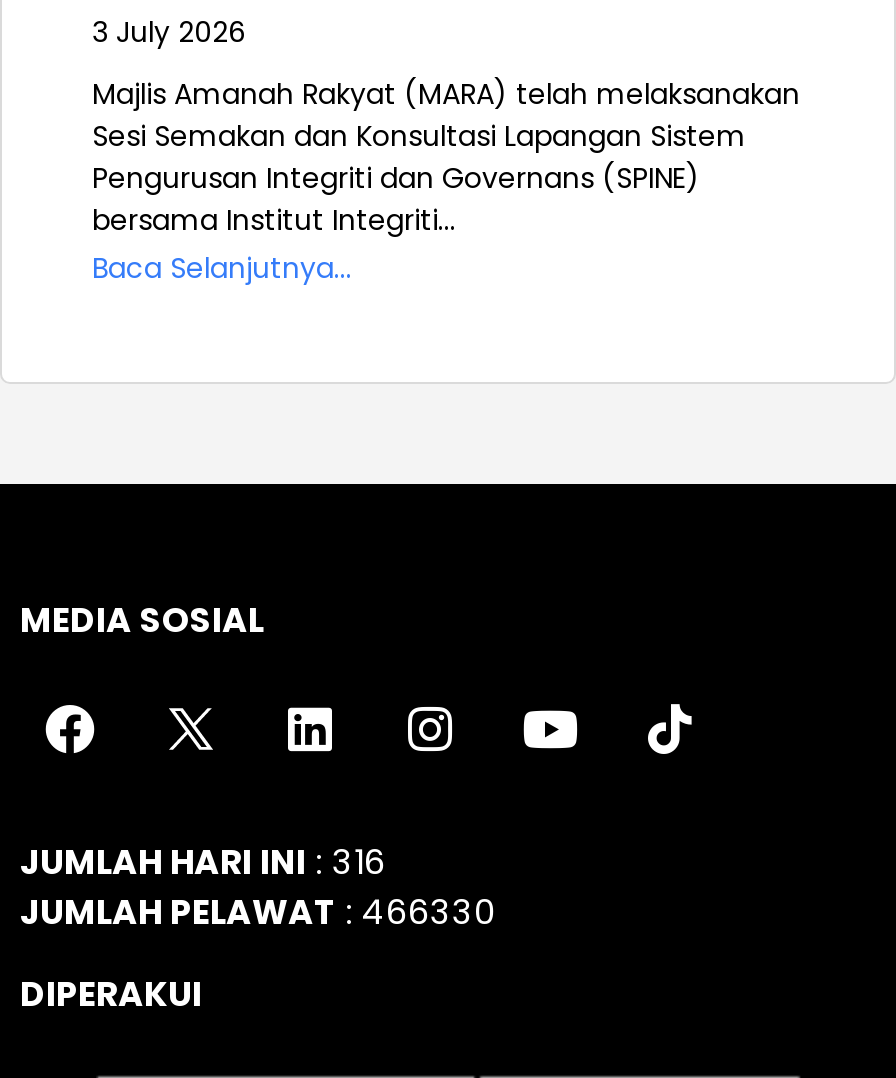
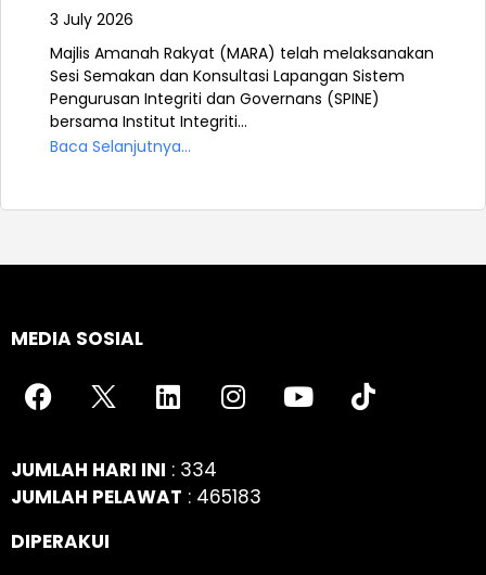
[20,839,386,887] JUMLAH HARI INI: 316 -> [11,456,217,482] JUMLAH HARI INI: 334
[20,889,496,937] JUMLAH PELAWAT: 466330 -> [11,483,261,509] JUMLAH PELAWAT: 465183

